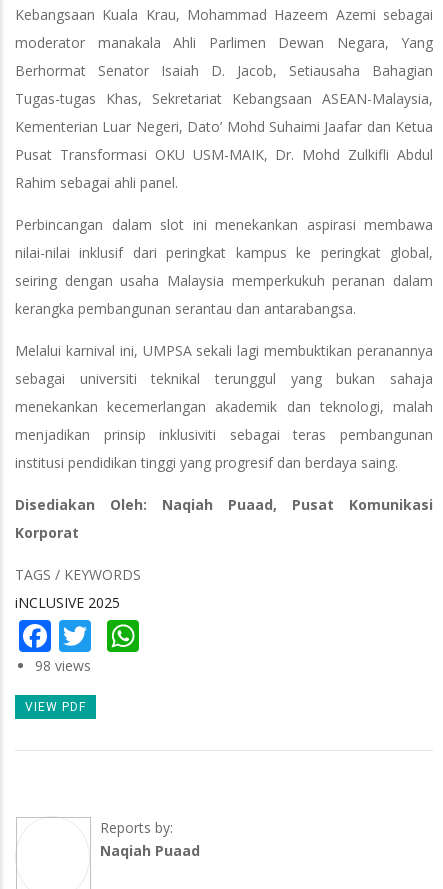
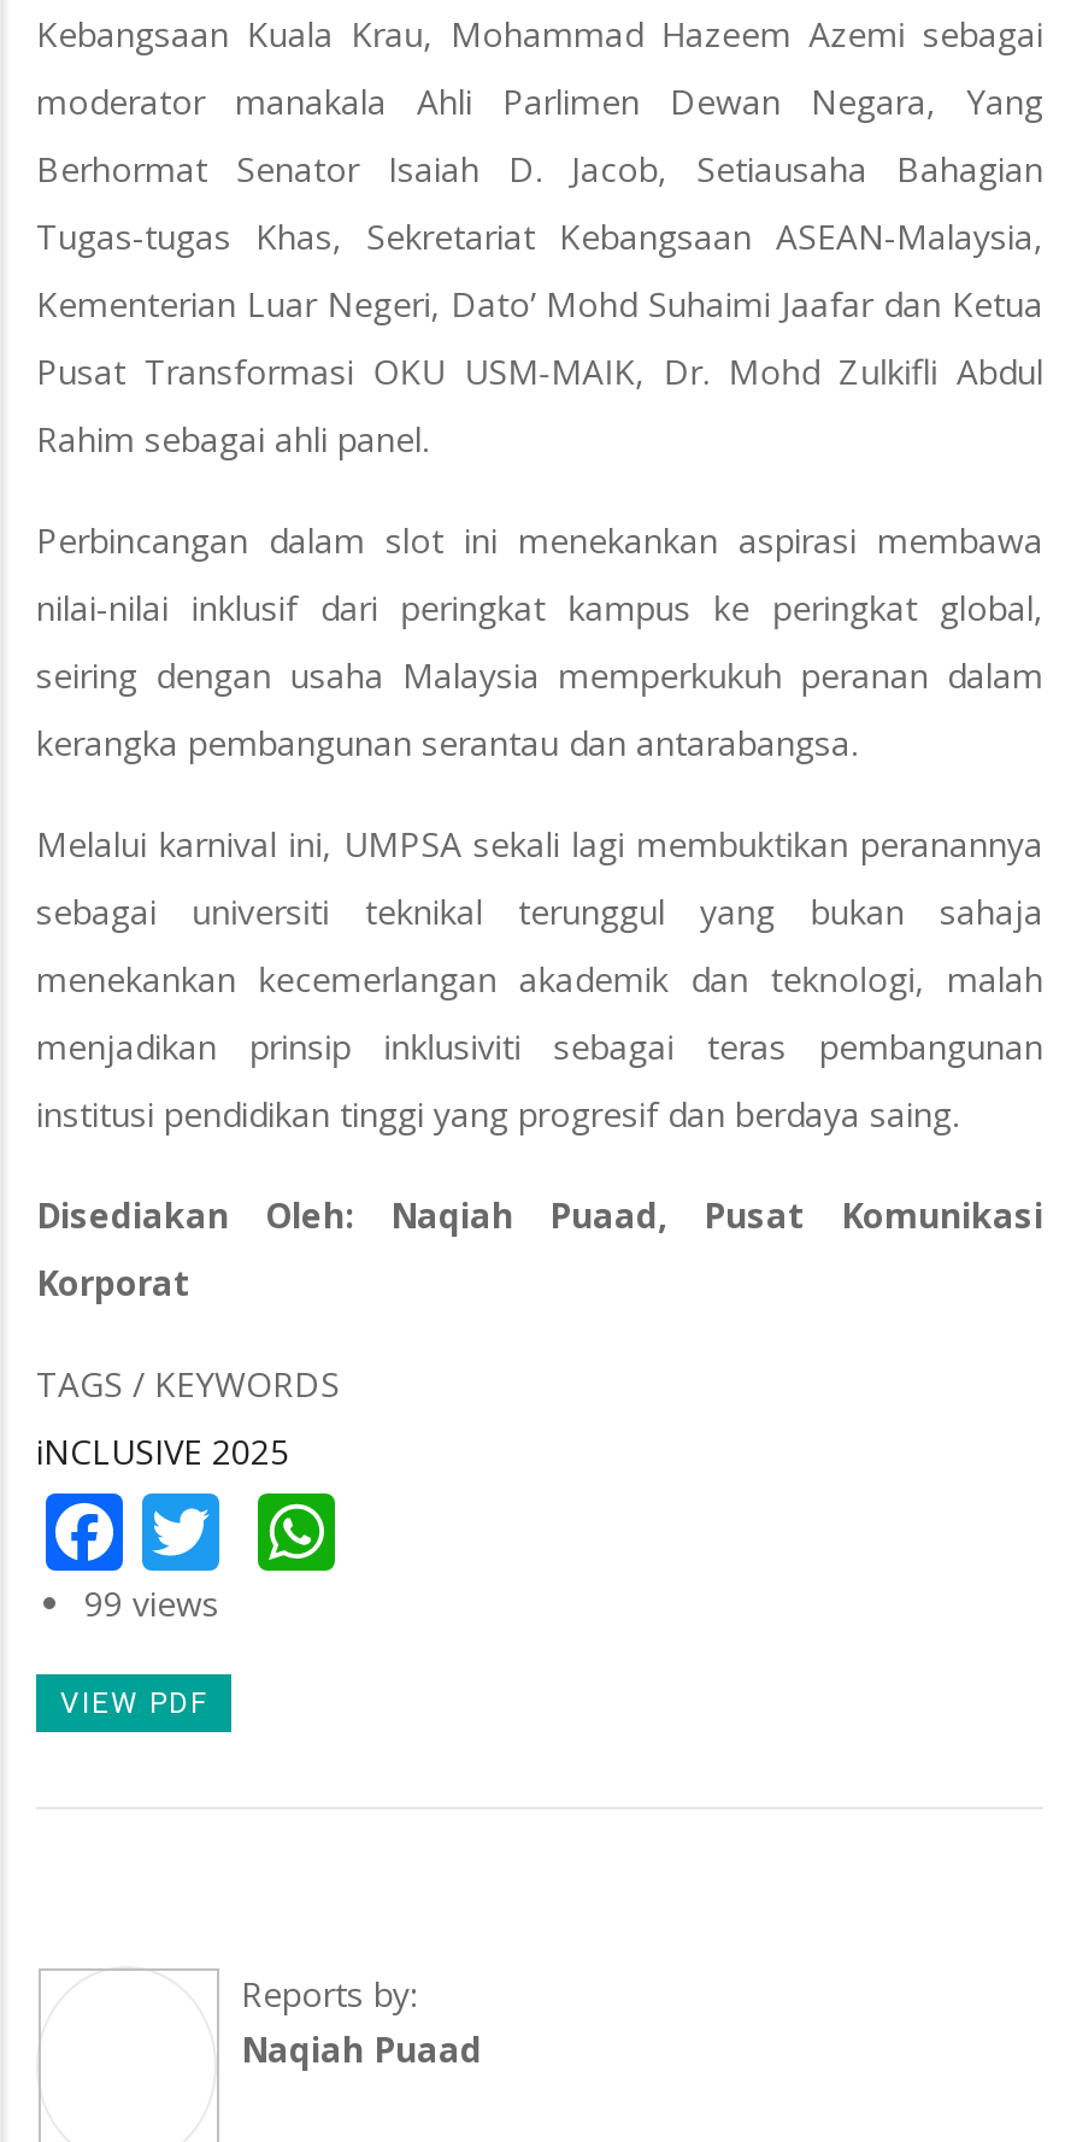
[35,656,91,675] 98 views -> [84,1581,219,1627] 99 views

